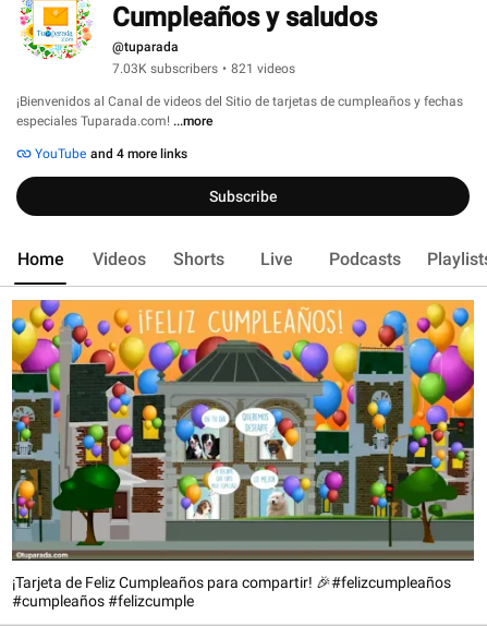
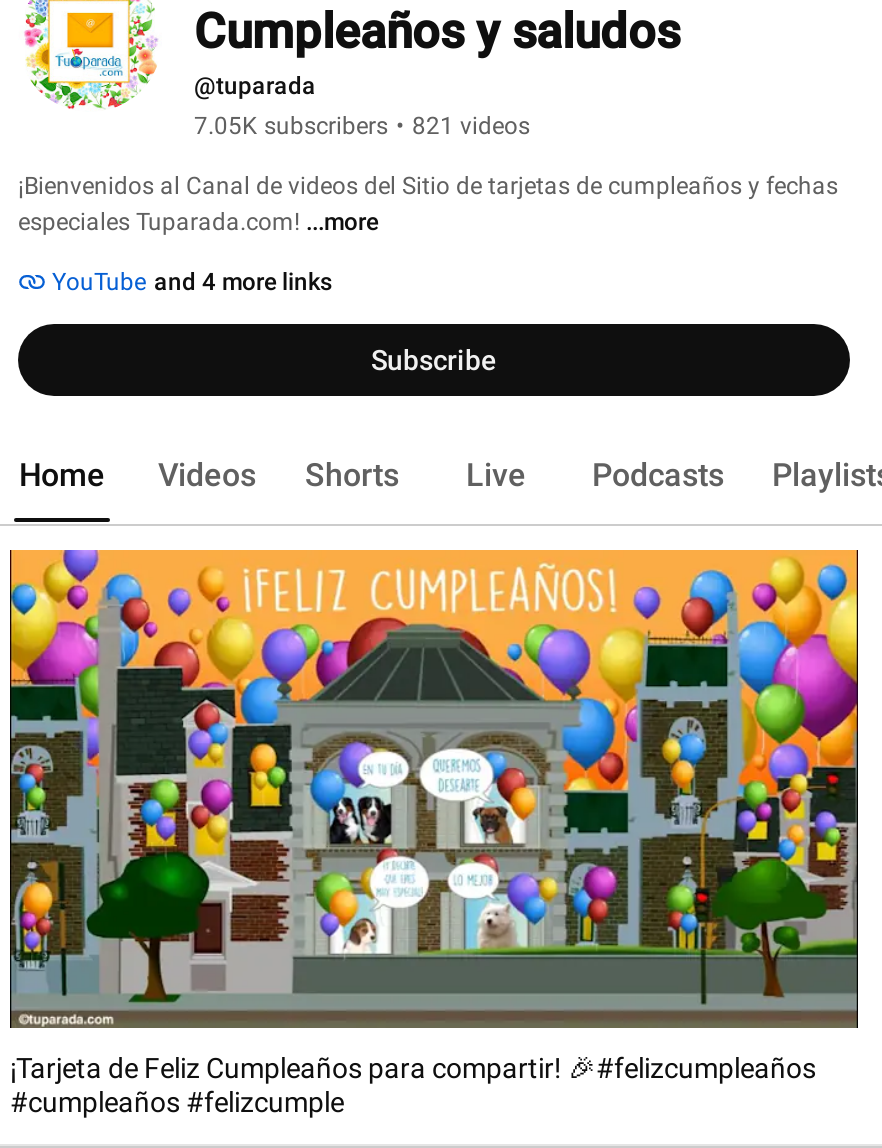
[112,61,295,76] 7.03K subscribers • 821 videos -> [194,112,530,140] 7.05K subscribers • 821 videos

